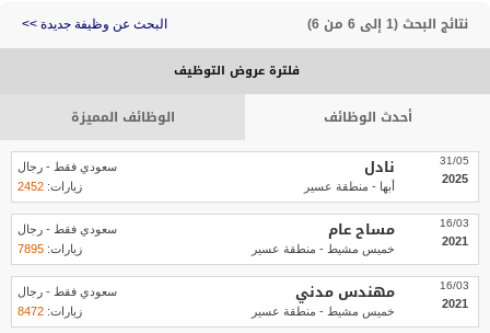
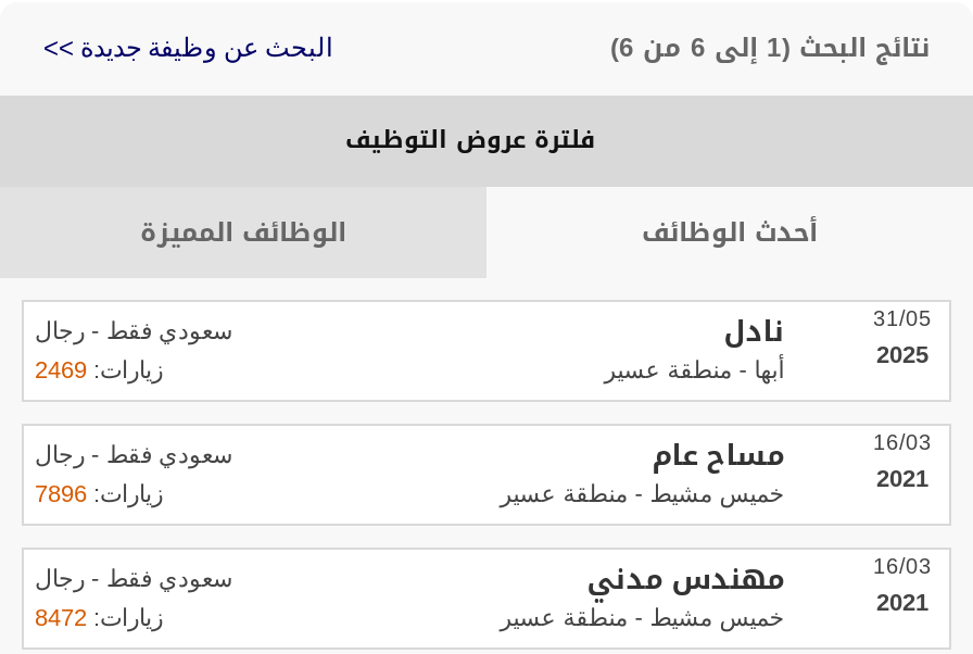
[17,180,82,193] زيارات: 2452 -> [35,356,163,382] زيارات: 2469
[17,242,82,255] زيارات: 7895 -> [35,480,163,506] زيارات: 7896

